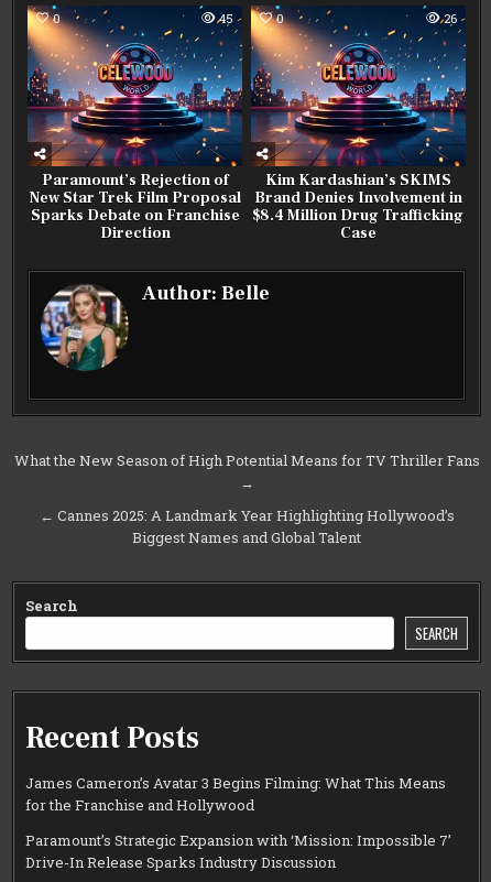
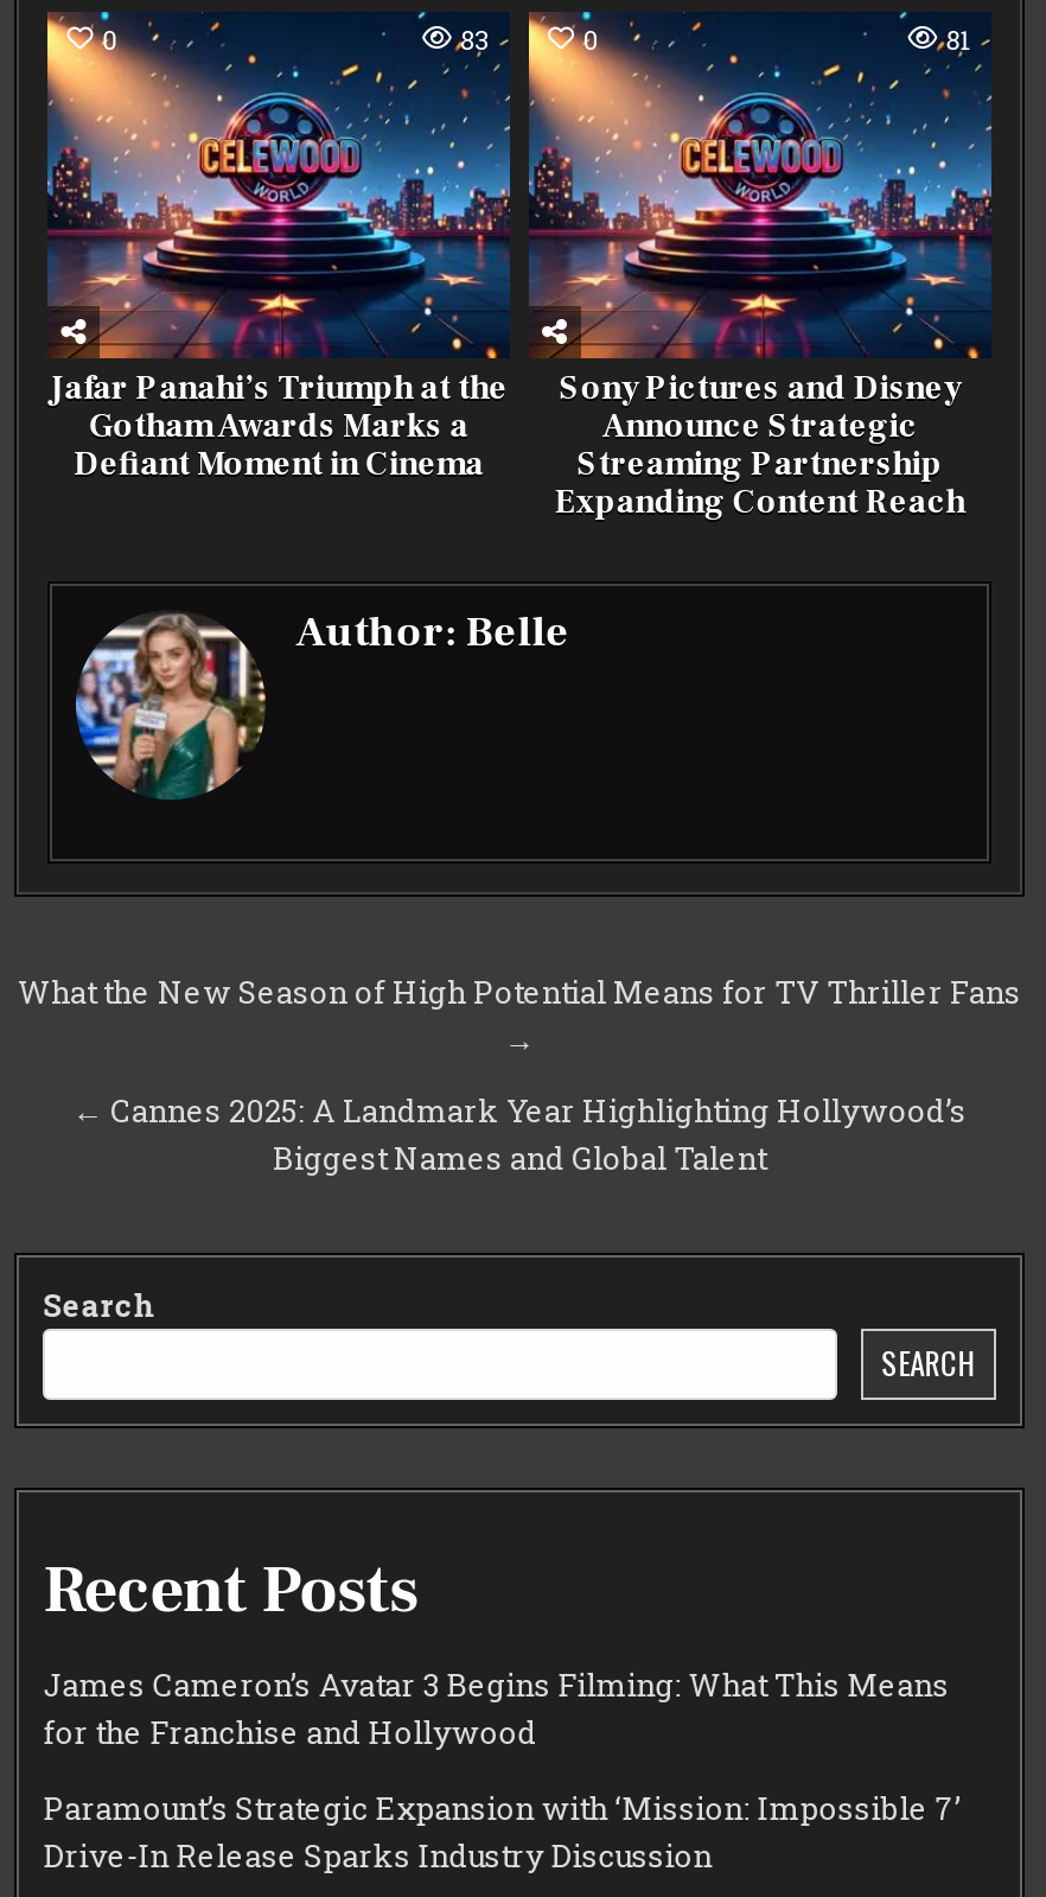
[219,10,233,26] 45 -> [460,20,491,56] 83
[443,10,457,26] 26 -> [946,20,972,56] 81
[29,171,241,243] Paramount’s Rejection of | New Star Trek Film Proposal | Sparks Debate on Franchise | Direction -> [50,367,508,485] Jafar Panahi’s Triumph at the | Gotham Awards Marks a | Defiant Moment in Cinema
[253,171,464,243] Kim Kardashian’s SKIMS | Brand Denies Involvement in | $8.4 Million Drug Trafficking | Case -> [555,367,965,523] Sony Pictures and Disney | Announce Strategic | Streaming Partnership | Expanding Content Reach

